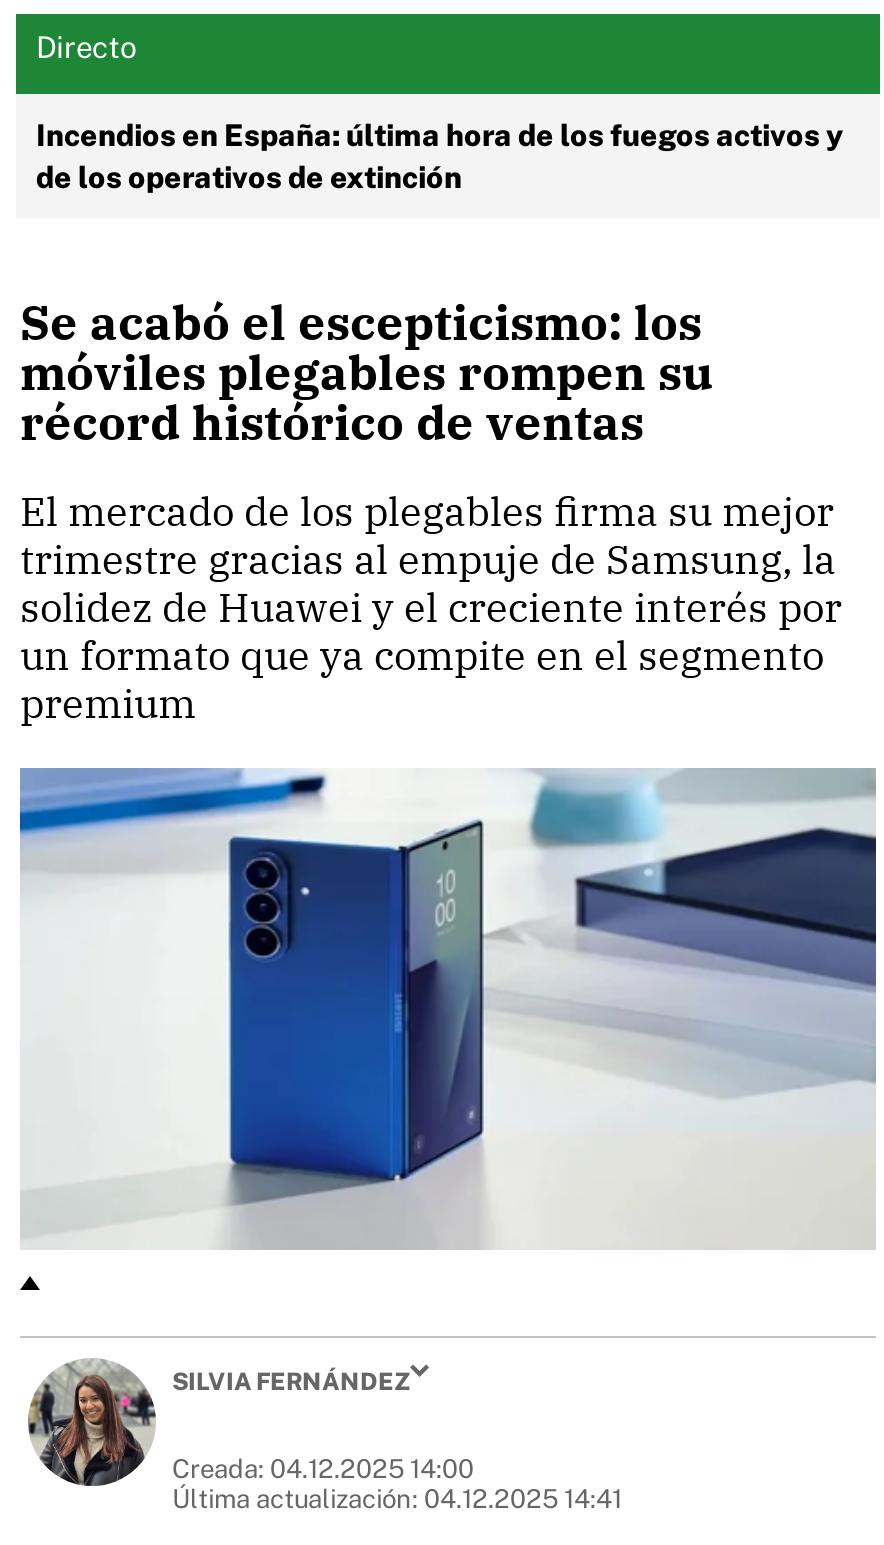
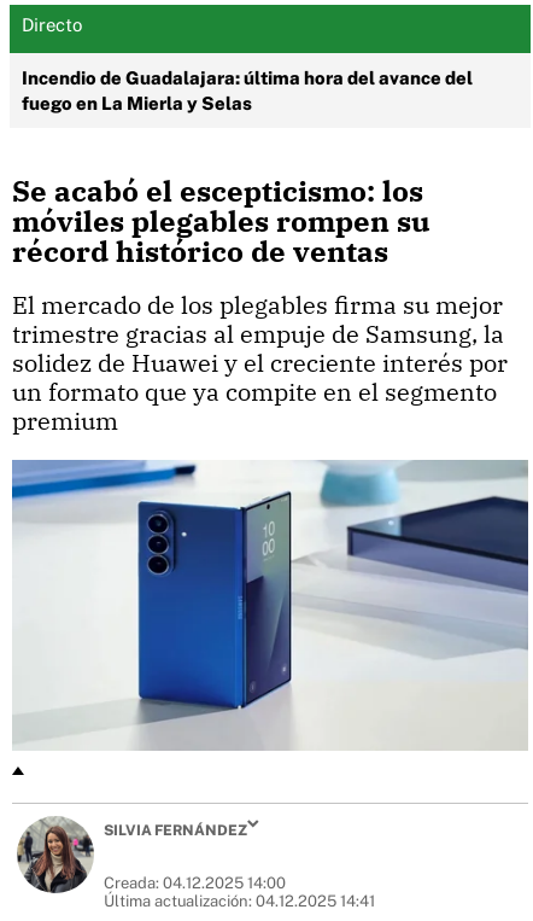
[36,118,844,194] Incendios en España: última hora de los fuegos activos y | de los operativos de extinción -> [22,68,473,113] Incendio de Guadalajara: última hora del avance del | fuego en La Mierla y Selas

